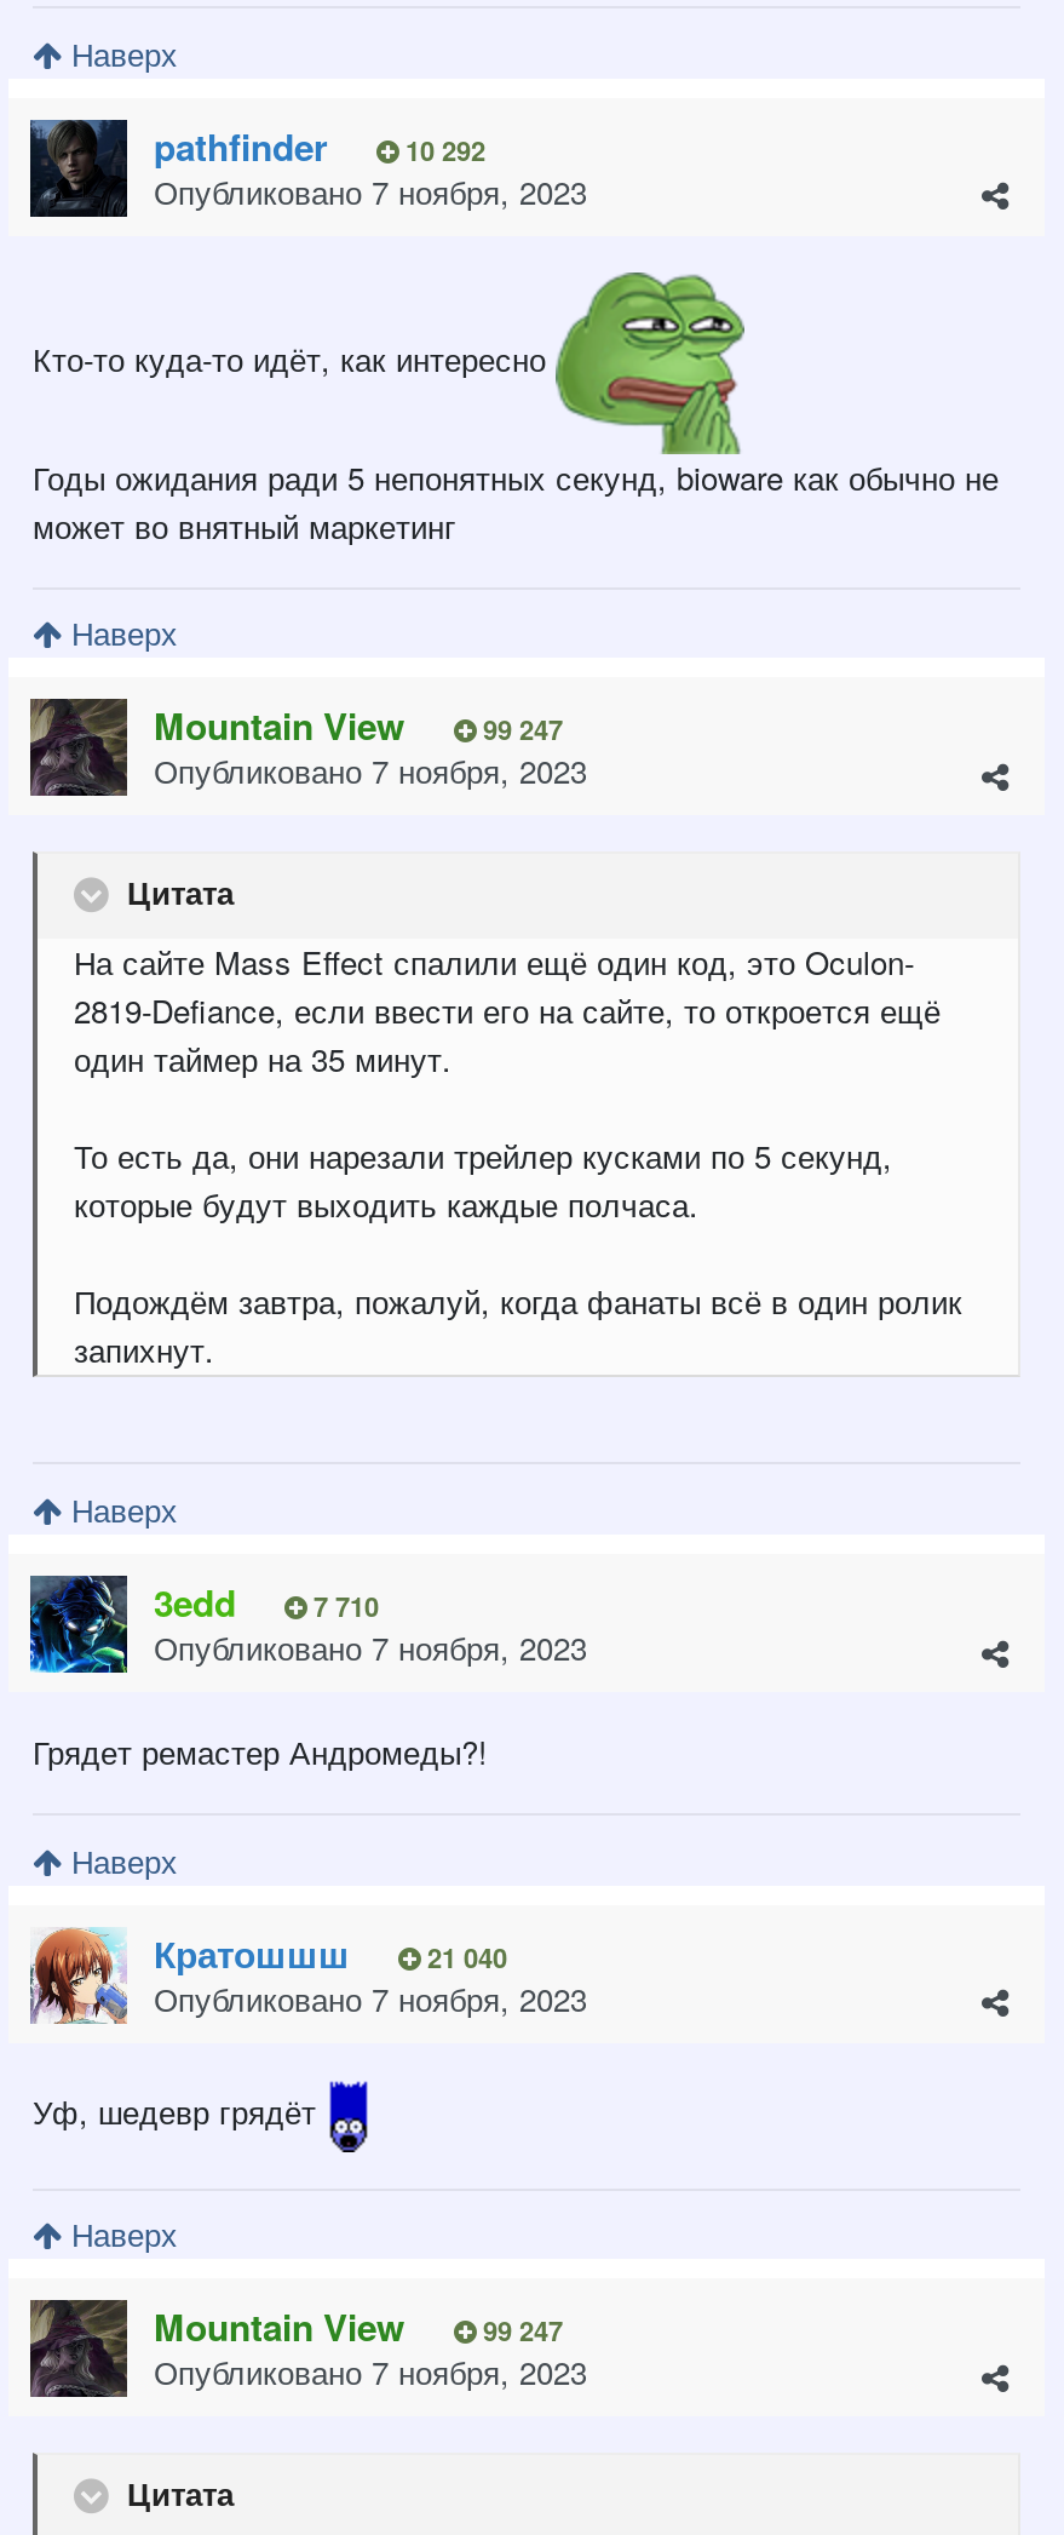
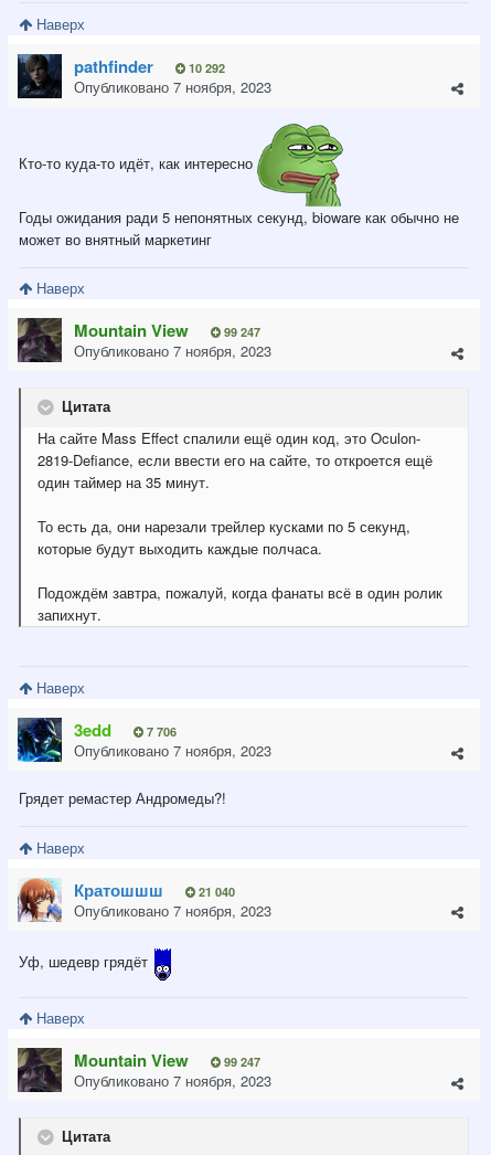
[154,1576,379,1629] 3edd 7 710 -> [74,718,177,742] 3edd 7 706

